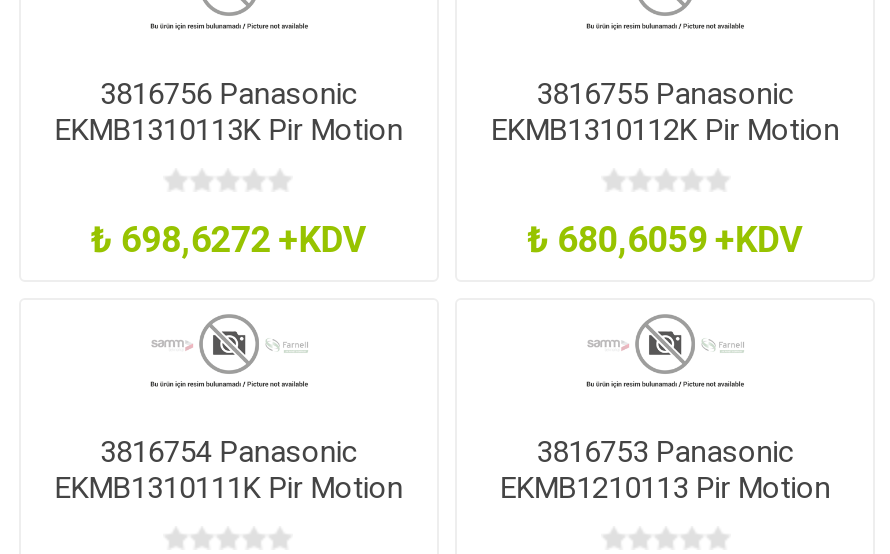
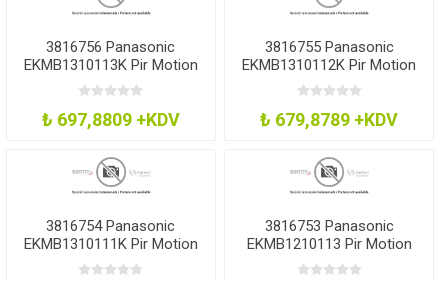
[91,217,367,259] ₺ 698,6272 +KDV -> [42,109,180,130] ₺ 697,8809 +KDV
[527,217,803,259] ₺ 680,6059 +KDV -> [260,109,398,130] ₺ 679,8789 +KDV

